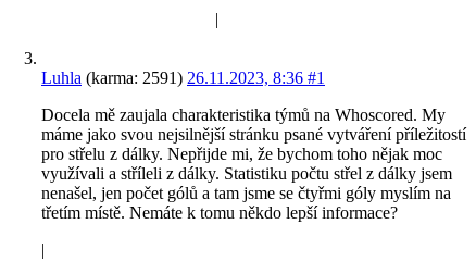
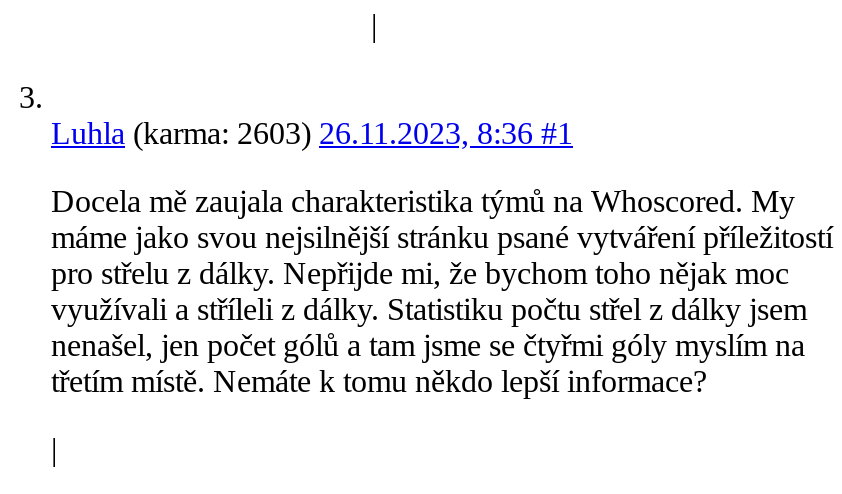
[41,69,325,87] Luhla (karma: 2591) 26.11.2023, 8:36 #1 -> [51,117,573,151] Luhla (karma: 2603) 26.11.2023, 8:36 #1

